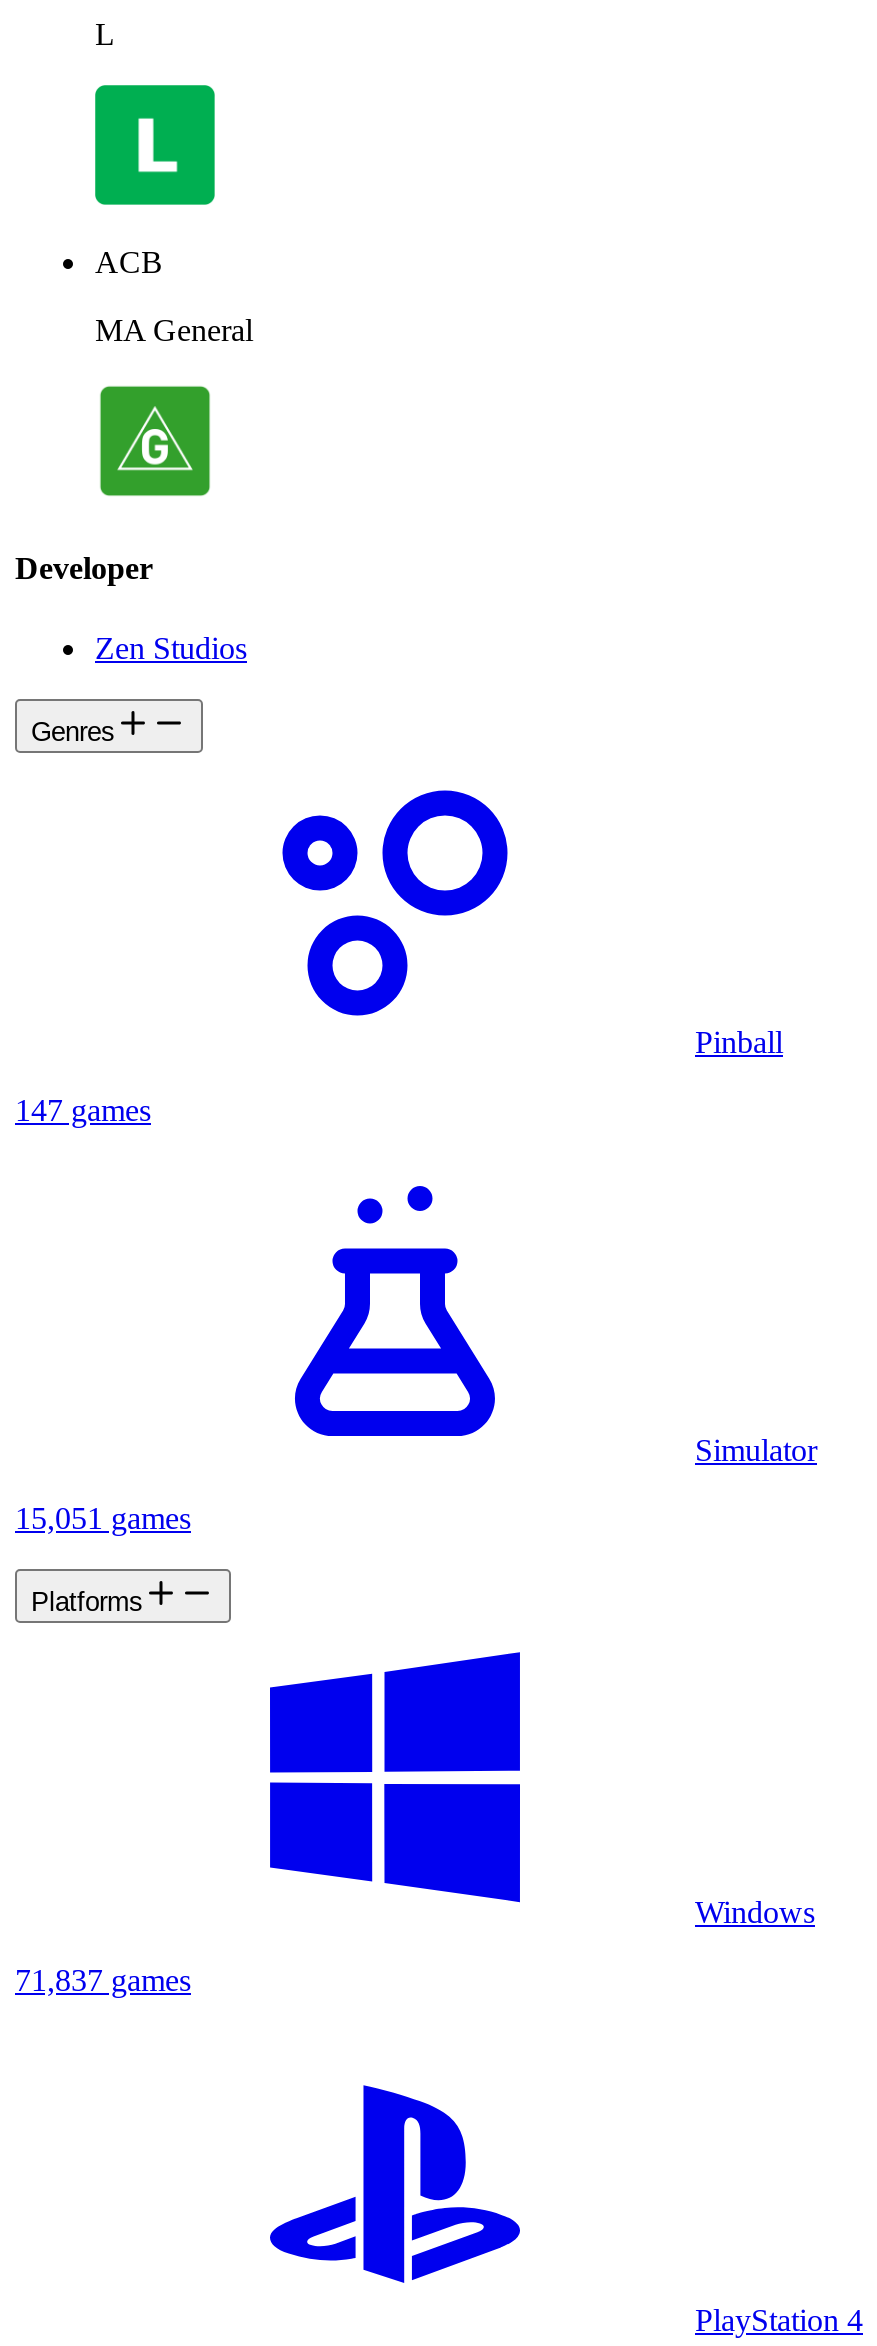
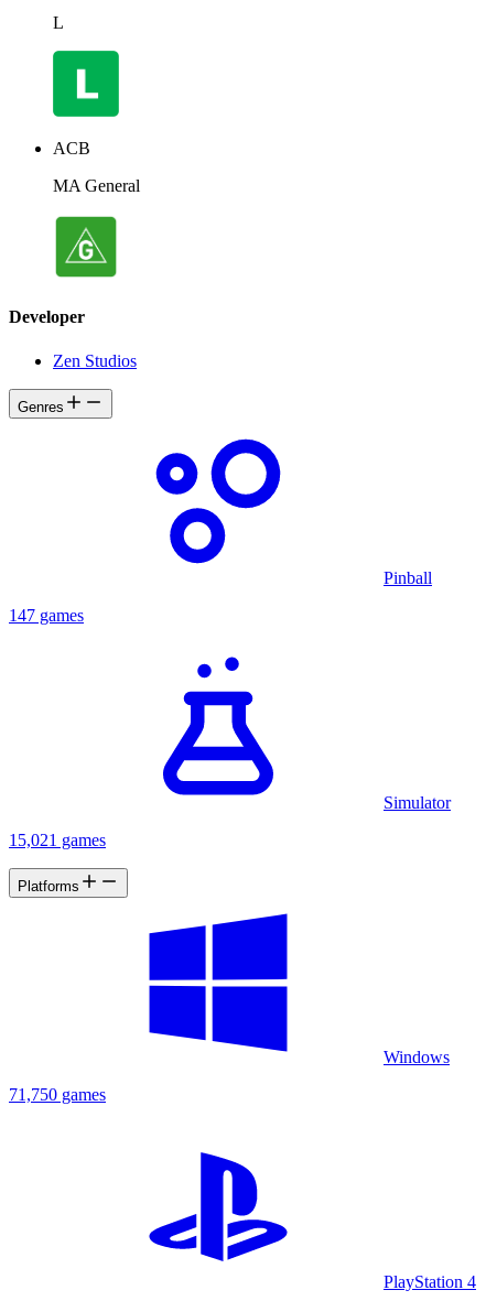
[15,1501,191,1535] 15,051 games -> [9,830,106,849] 15,021 games
[15,1963,191,1997] 71,837 games -> [9,1085,106,1104] 71,750 games

